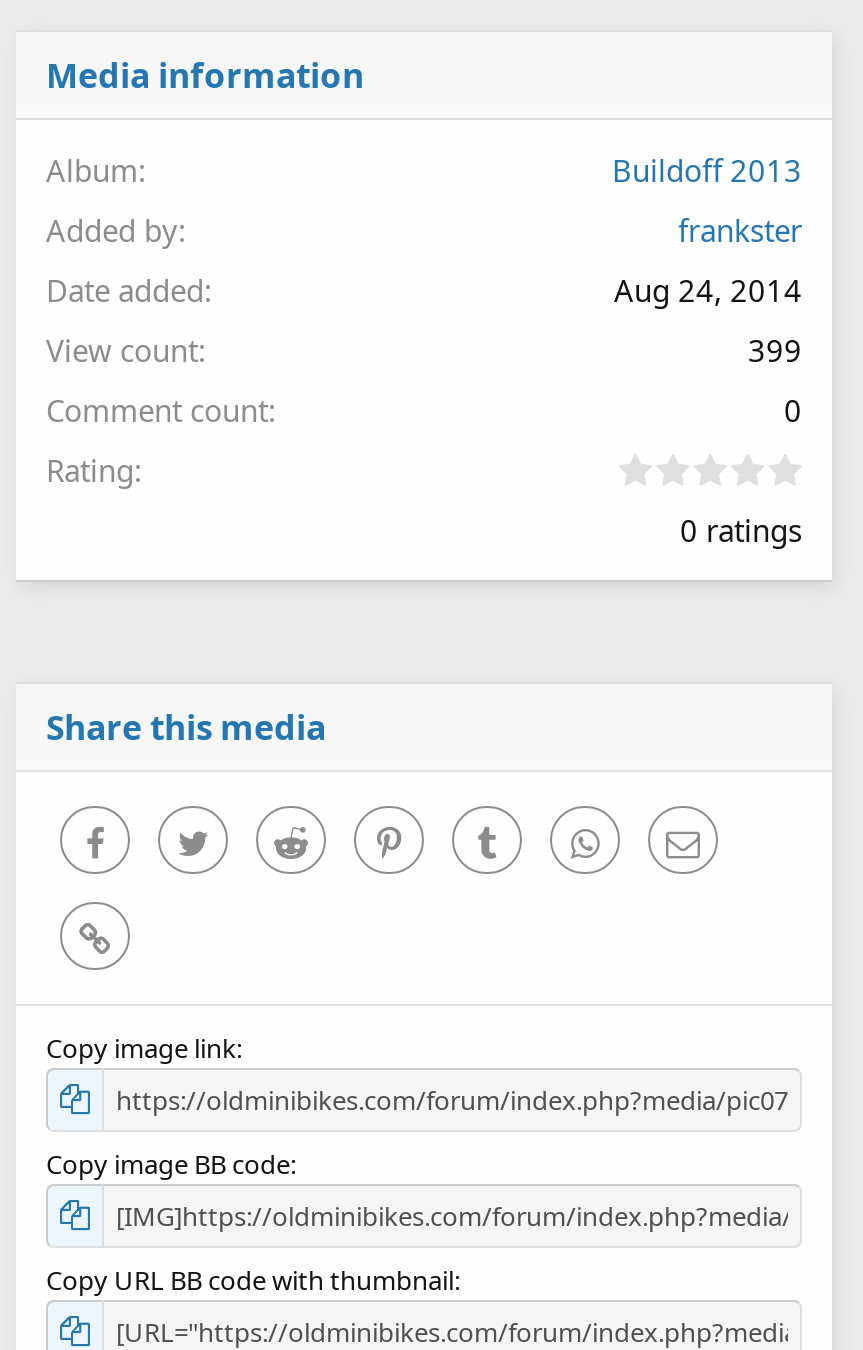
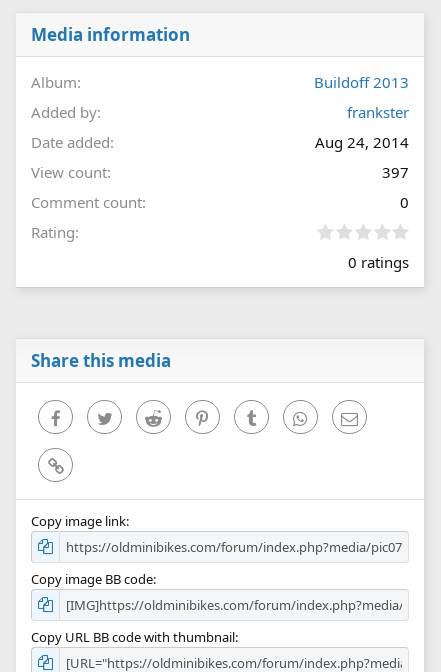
[748,330,802,370] 399 -> [382,162,409,182] 397

